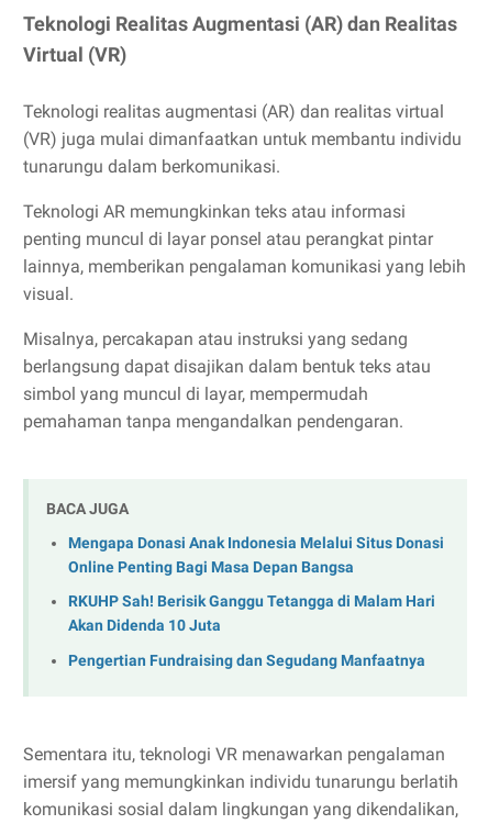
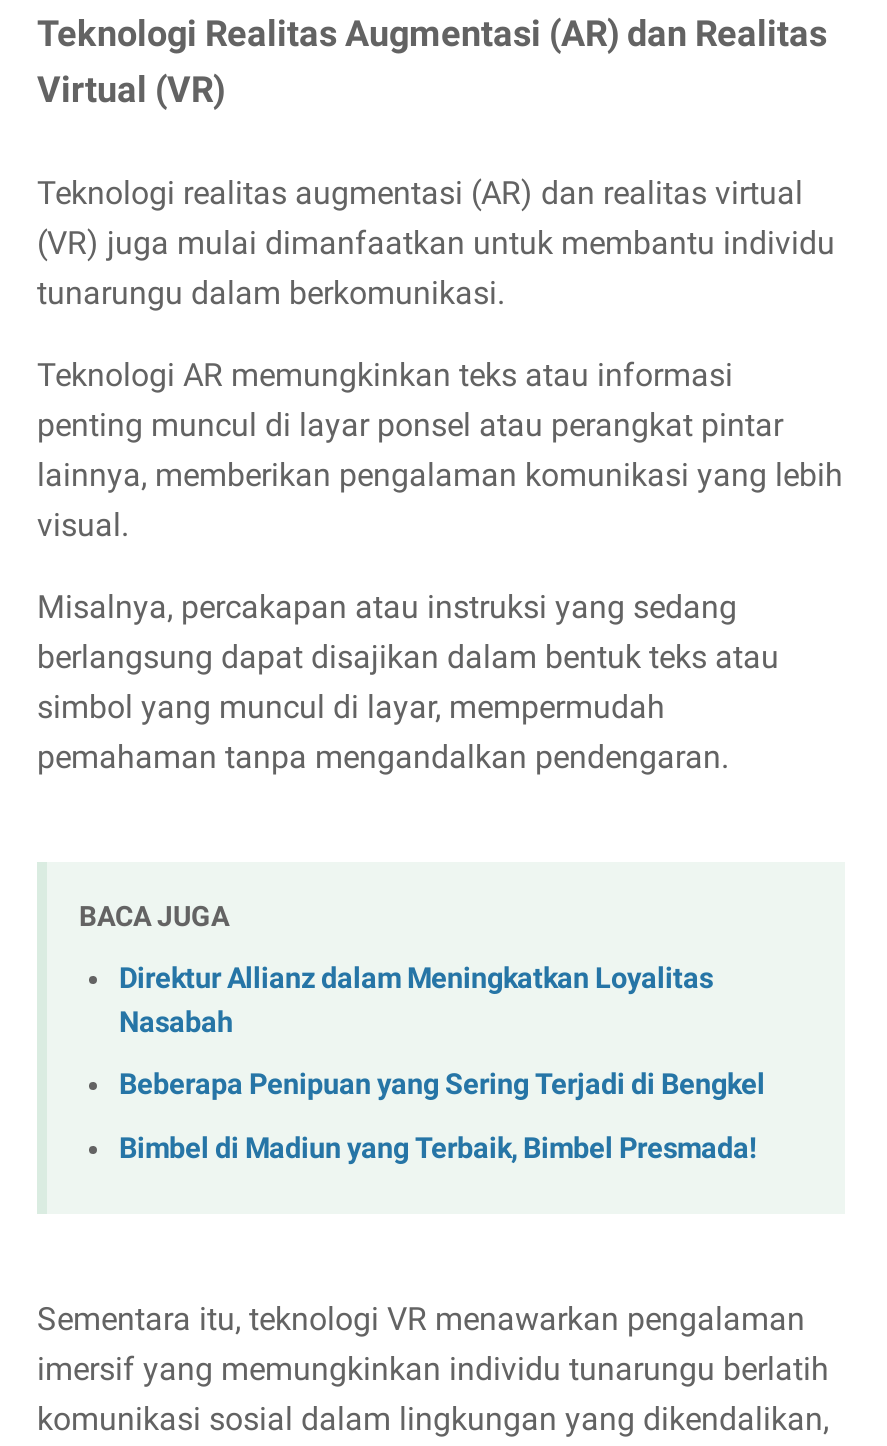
[68,534,444,577] Mengapa Donasi Anak Indonesia Melalui Situs Donasi | Online Penting Bagi Masa Depan Bangsa -> [119,962,713,1040] Direktur Allianz dalam Meningkatkan Loyalitas | Nasabah
[68,593,435,635] RKUHP Sah! Berisik Ganggu Tetangga di Malam Hari | Akan Didenda 10 Juta -> [119,1069,765,1103] Beberapa Penipuan yang Sering Terjadi di Bengkel
[68,652,425,670] Pengertian Fundraising dan Segudang Manfaatnya -> [119,1132,757,1166] Bimbel di Madiun yang Terbaik, Bimbel Presmada!

